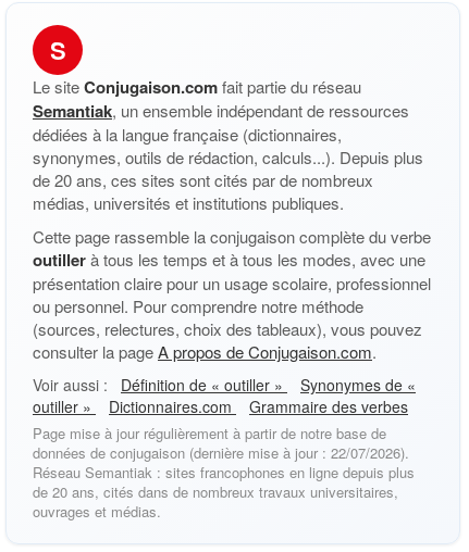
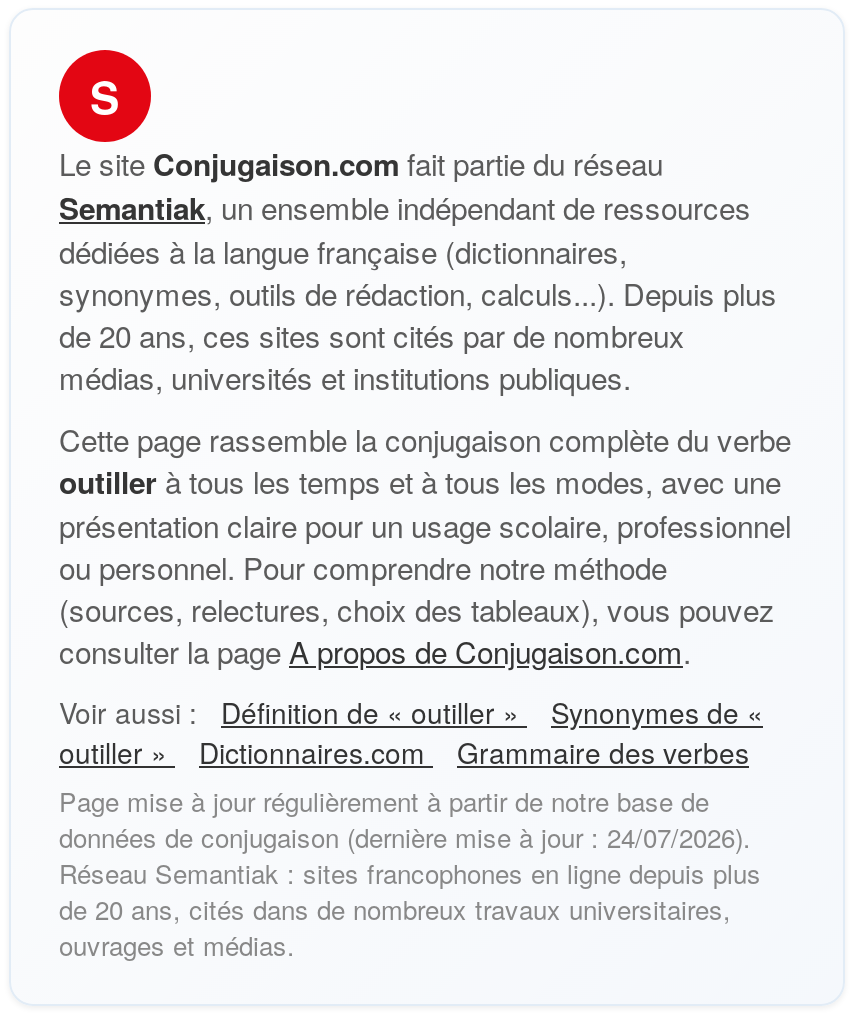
[33,442,409,463] données de conjugaison (dernière mise à jour : 22/07/2026). -> [59,818,751,856] données de conjugaison (dernière mise à jour : 24/07/2026).

